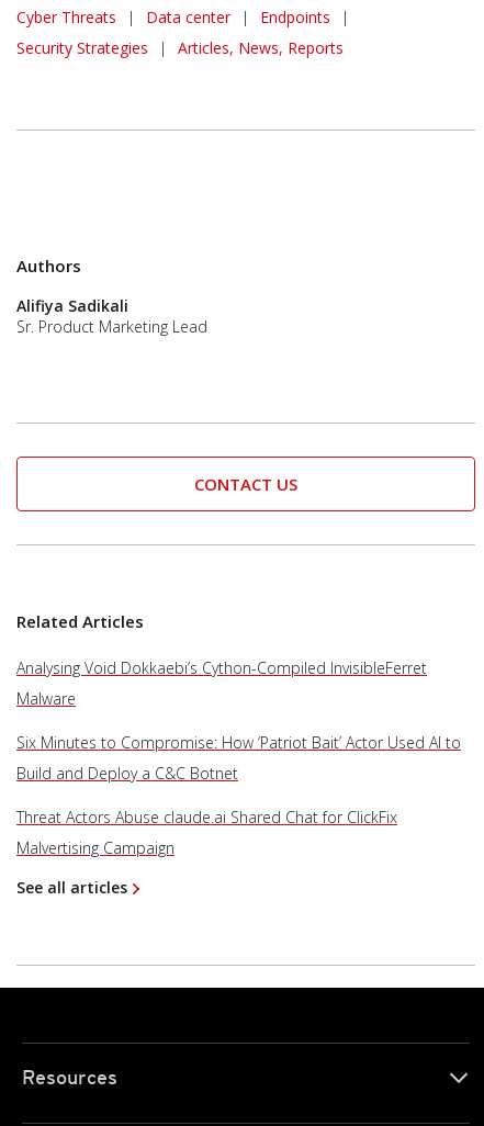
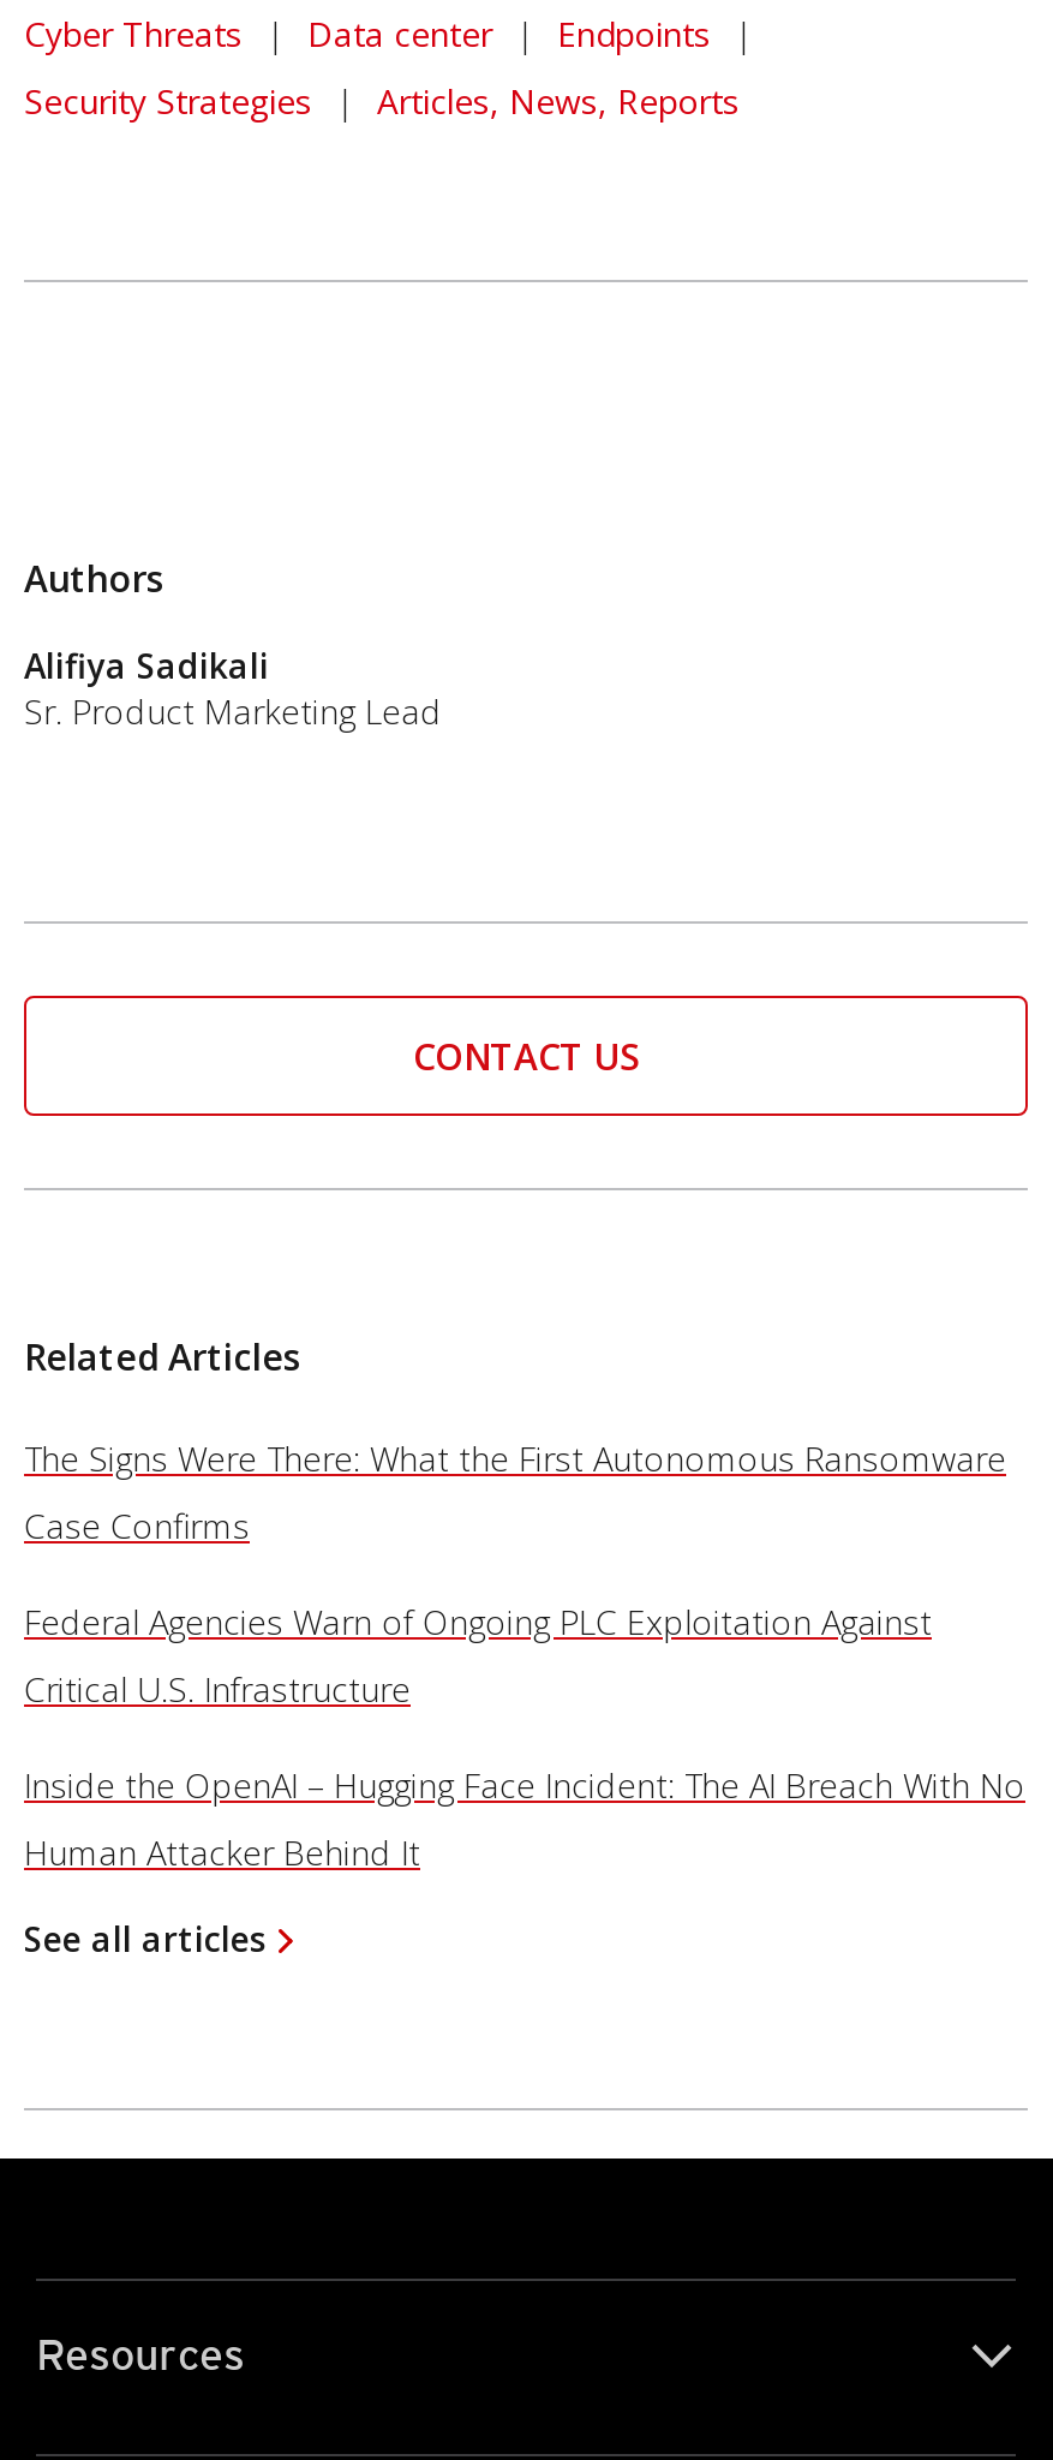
[16,658,427,678] Analysing Void Dokkaebi’s Cython-Compiled InvisibleFerret -> [24,1436,1006,1482] The Signs Were There: What the First Autonomous Ransomware
[16,688,76,709] Malware -> [24,1503,250,1549] Case Confirms
[16,732,461,753] Six Minutes to Compromise: How ‘Patriot Bait’ Actor Used AI to -> [24,1599,932,1645] Federal Agencies Warn of Ongoing PLC Exploitation Against
[16,763,238,784] Build and Deploy a C&C Botnet -> [24,1667,411,1712] Critical U.S. Infrastructure
[16,807,397,828] Threat Actors Abuse claude.ai Shared Chat for ClickFix -> [24,1763,1025,1808] Inside the OpenAI – Hugging Face Incident: The AI Breach With No
[16,838,175,858] Malvertising Campaign -> [24,1830,420,1876] Human Attacker Behind It

